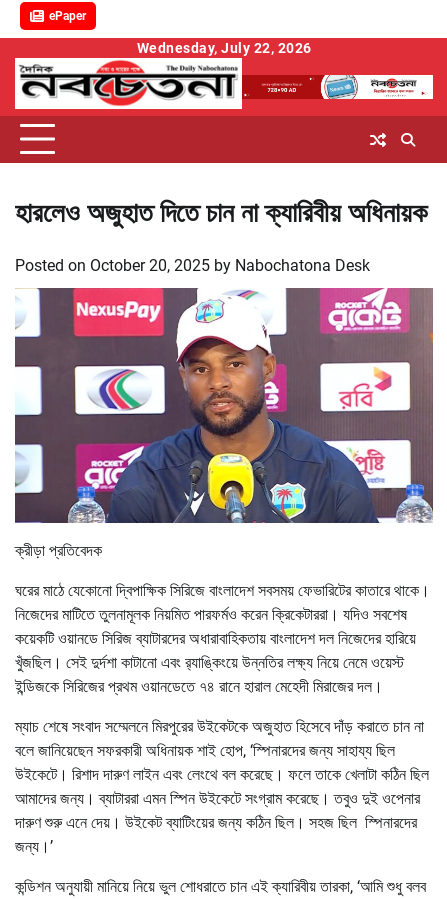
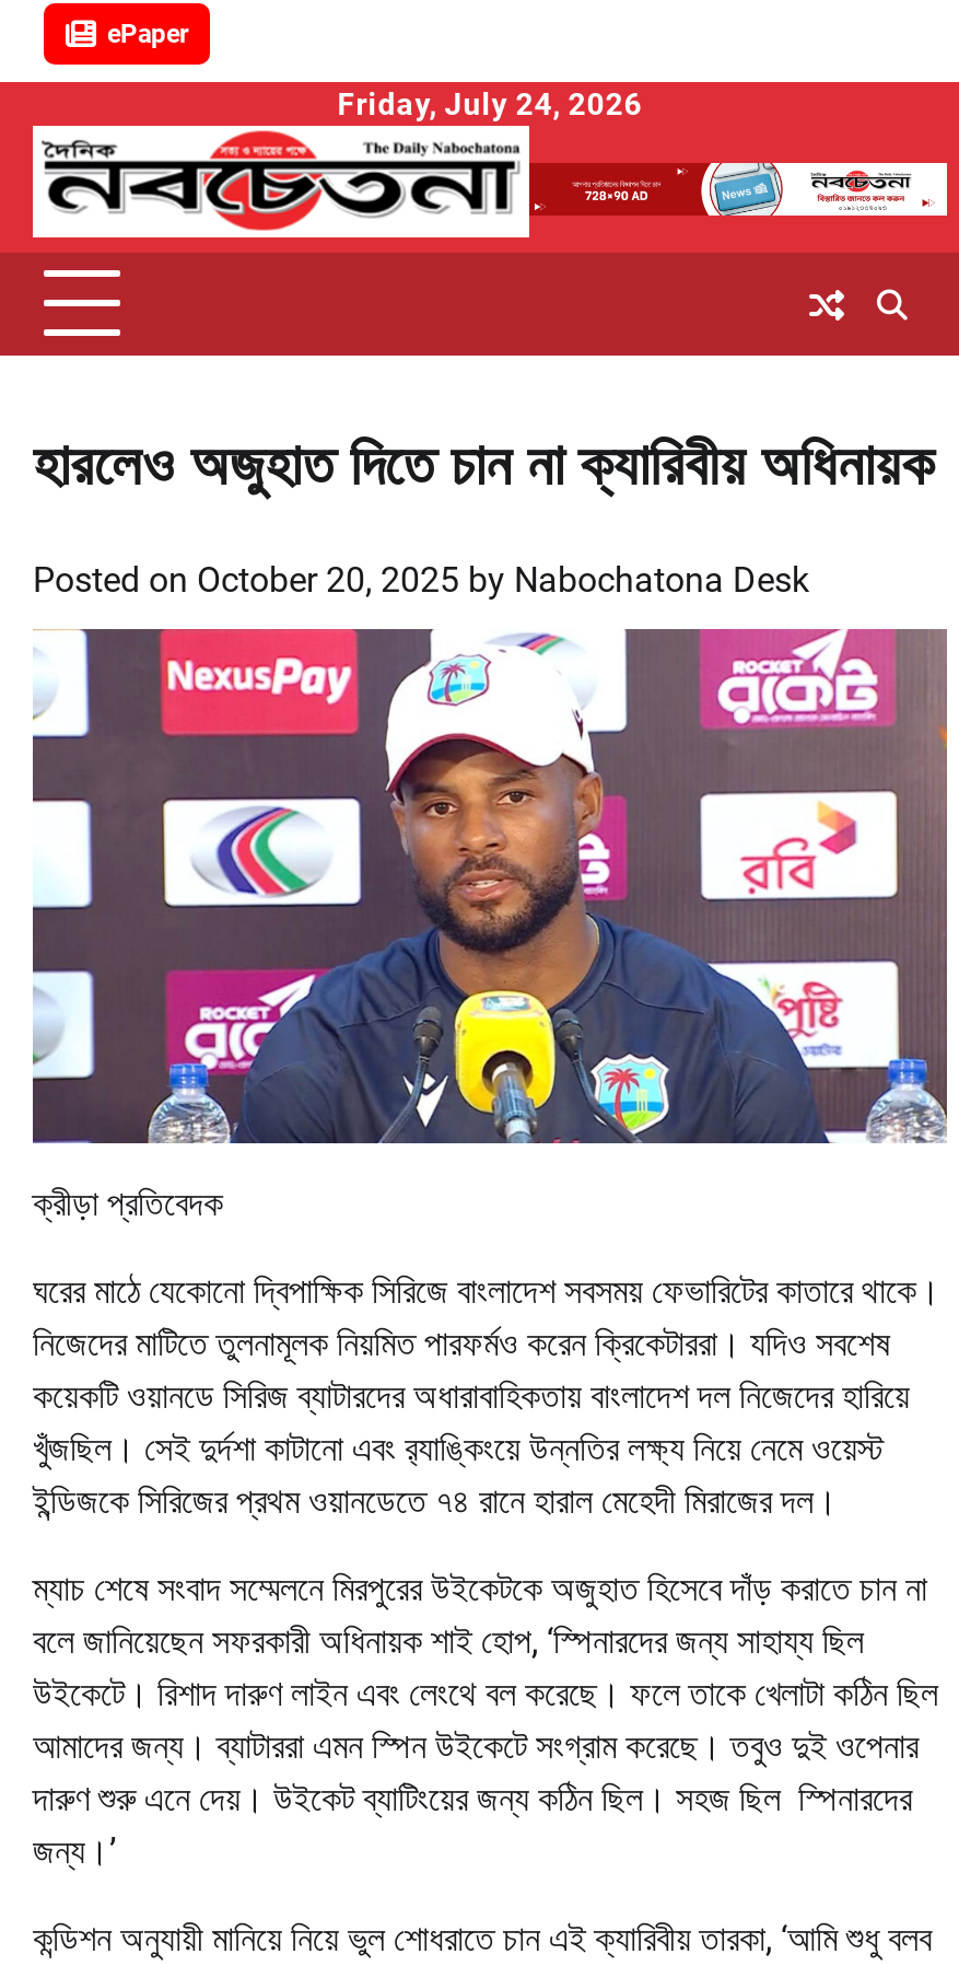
[136,40,311,56] Wednesday, July 22, 2026 -> [337,86,643,121] Friday, July 24, 2026

